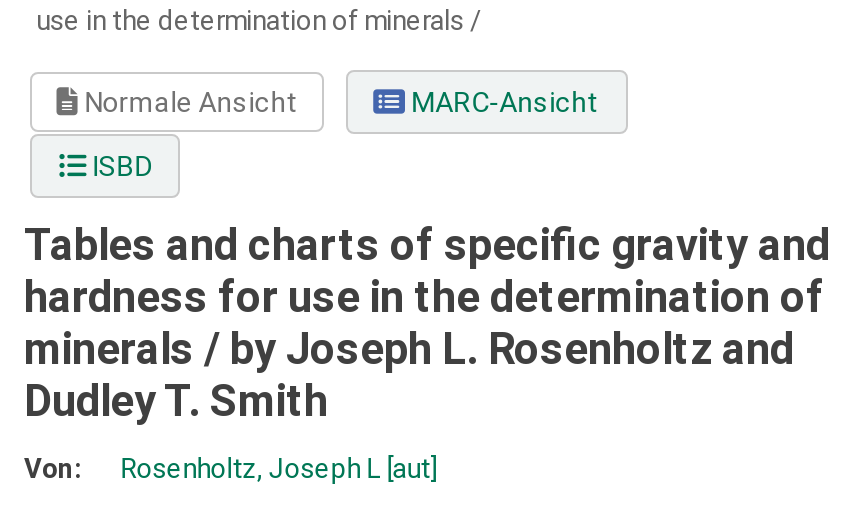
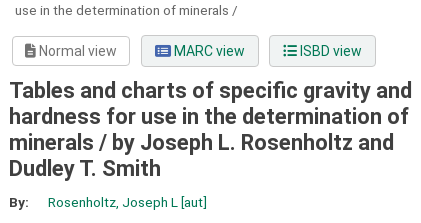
[78,86,599,182] Normale Ansicht | MARC-Ansicht | ISBD -> [36,43,362,59] Normal view | MARC view | ISBD view
[24,451,82,483] Von: -> [9,194,29,210] By:

